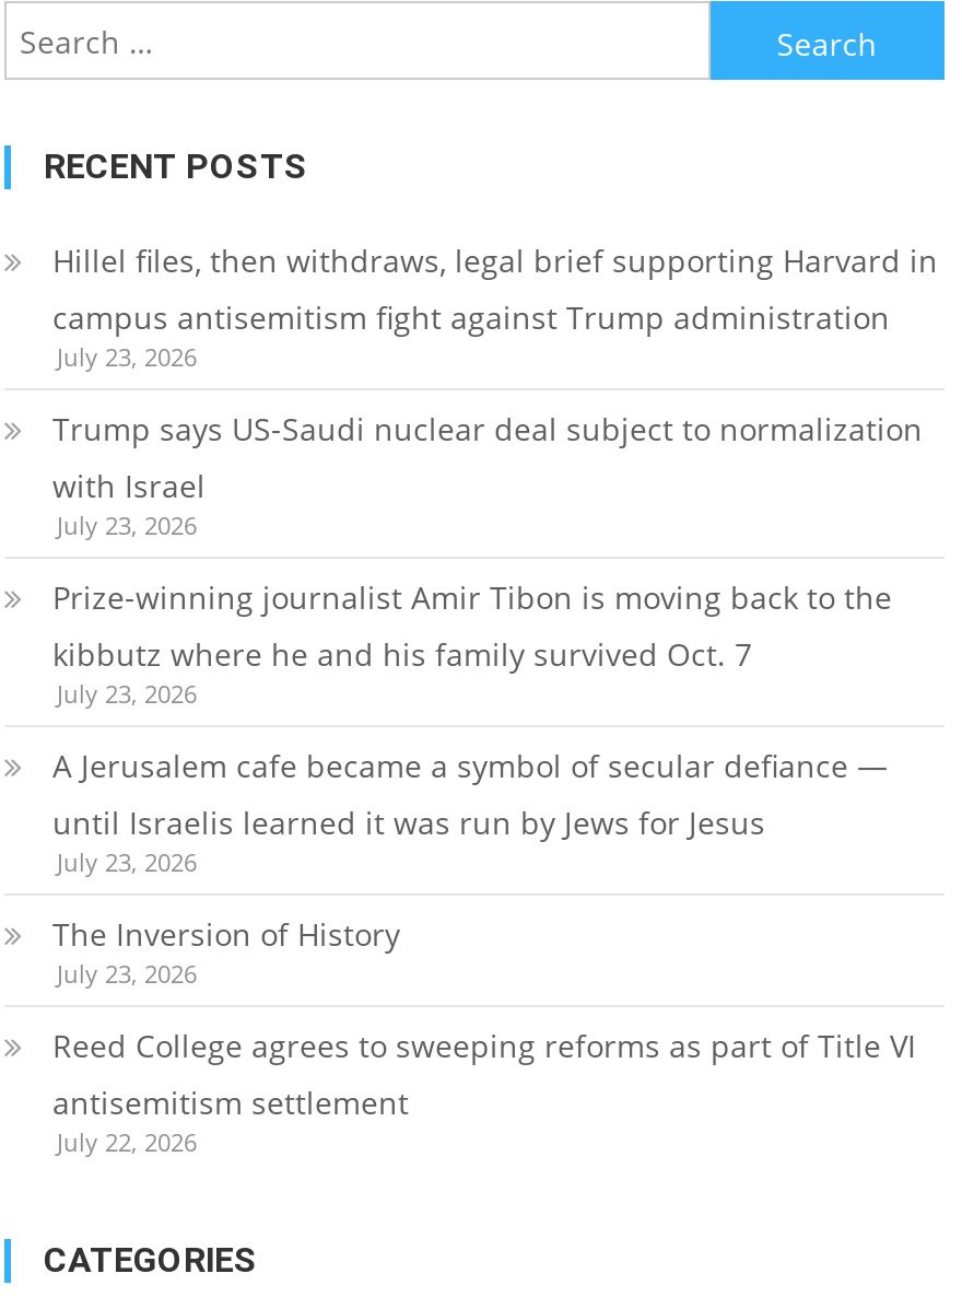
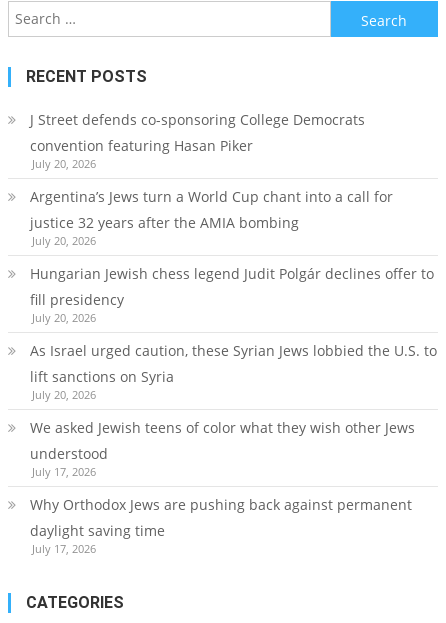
[52,239,938,373] Hillel files, then withdraws, legal brief supporting Harvard in | campus antisemitism fight against Trump administration | July 23, 2026 -> [30,109,365,170] J Street defends co-sponsoring College Democrats | convention featuring Hasan Piker | July 20, 2026
[52,408,923,541] Trump says US-Saudi nuclear deal subject to normalization | with Israel | July 23, 2026 -> [30,186,393,247] Argentina’s Jews turn a World Cup chant into a call for | justice 32 years after the AMIA bombing | July 20, 2026
[52,576,892,710] Prize-winning journalist Amir Tibon is moving back to the | kibbutz where he and his family survived Oct. 7 | July 23, 2026 -> [30,263,434,324] Hungarian Jewish chess legend Judit Polgár declines offer to | fill presidency | July 20, 2026
[52,745,888,878] A Jerusalem cafe became a symbol of secular defiance — | until Israelis learned it was run by Jews for Jesus | July 23, 2026 -> [30,340,437,401] As Israel urged caution, these Syrian Jews lobbied the U.S. to | lift sanctions on Syria | July 20, 2026
[52,913,400,990] The Inversion of History | July 23, 2026 -> [30,417,415,478] We asked Jewish teens of color what they wish other Jews | understood | July 17, 2026
[52,1025,916,1158] Reed College agrees to sweeping reforms as part of Title VI | antisemitism settlement | July 22, 2026 -> [30,494,412,555] Why Orthodox Jews are pushing back against permanent | daylight saving time | July 17, 2026

